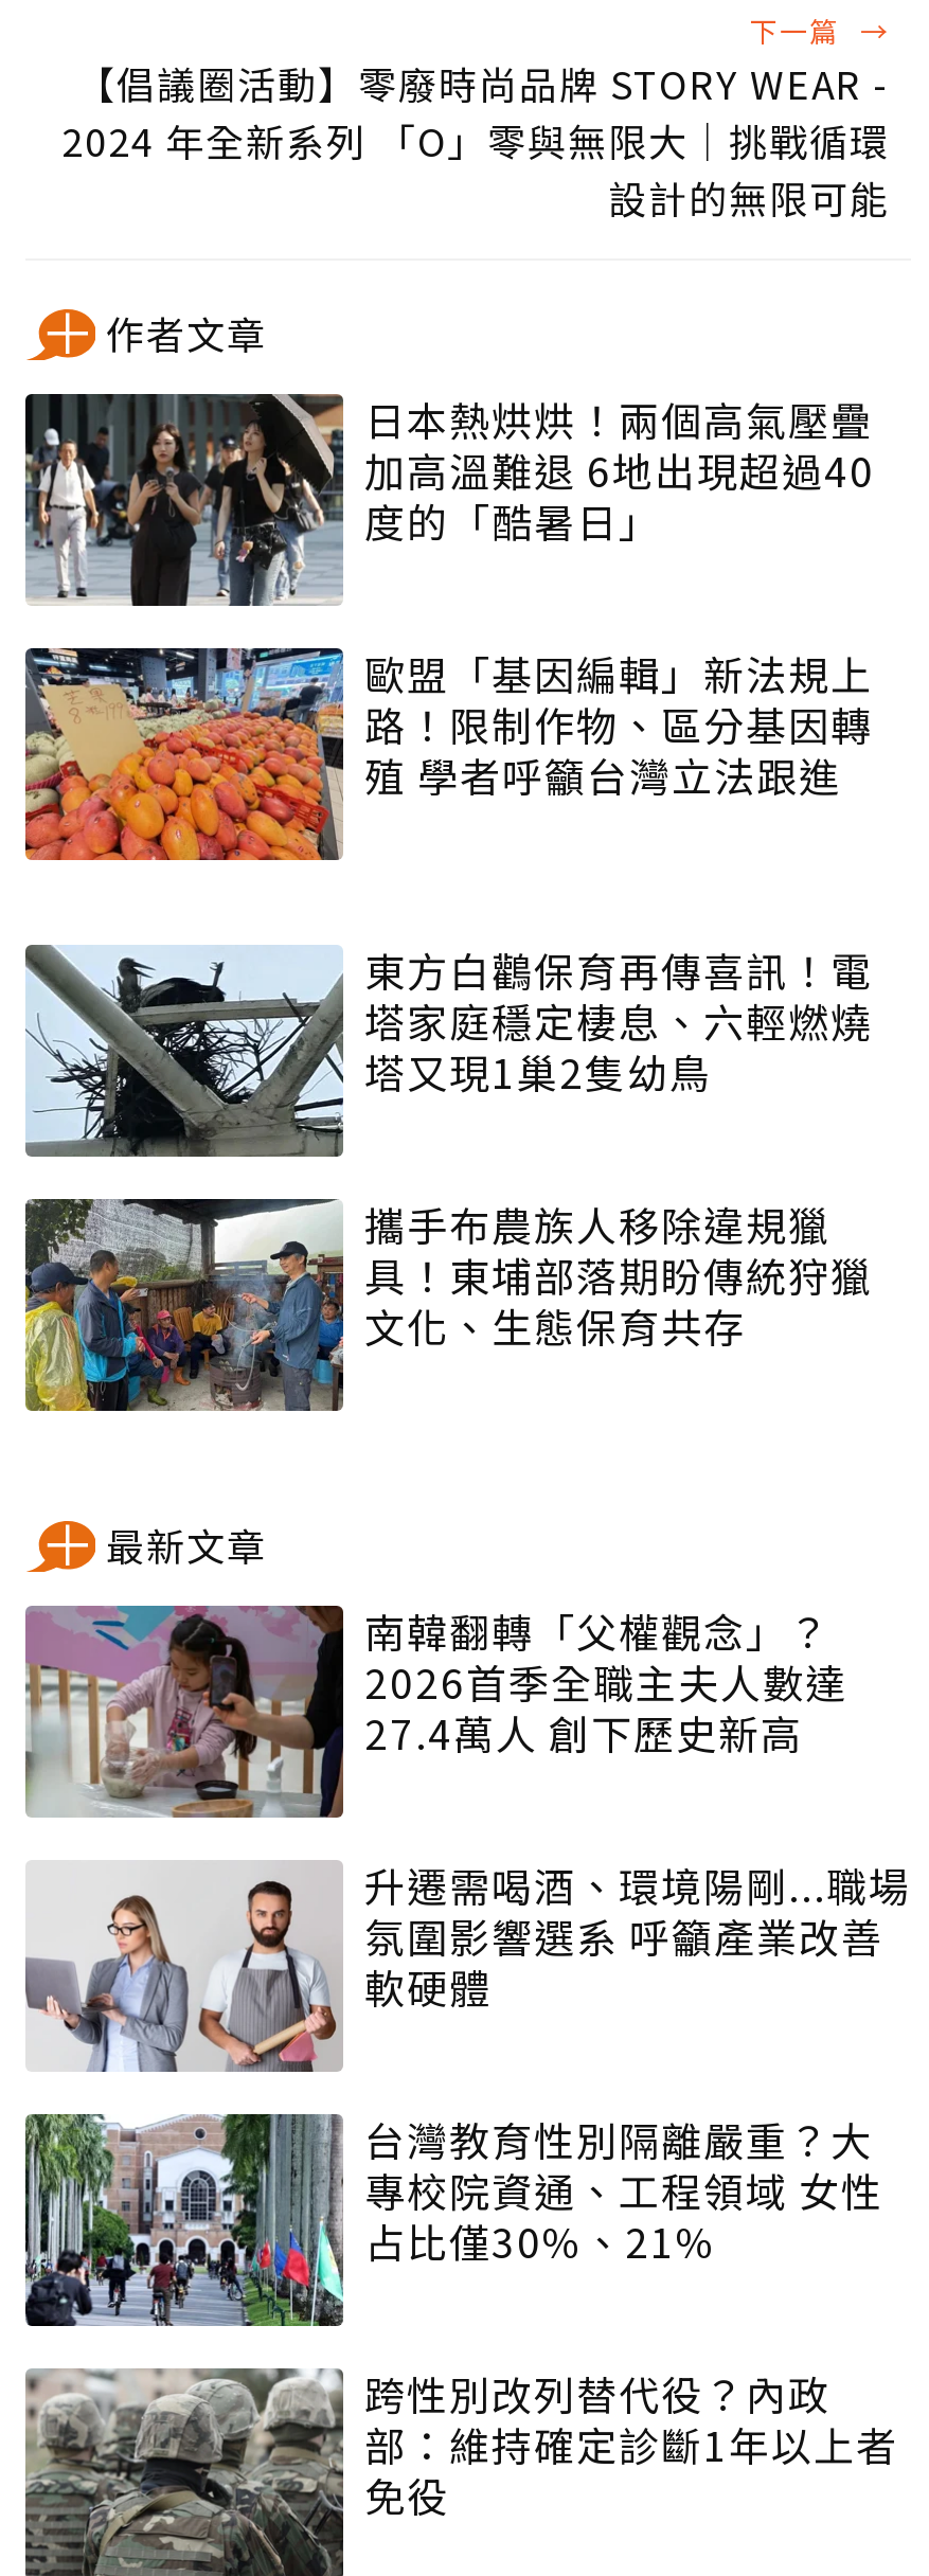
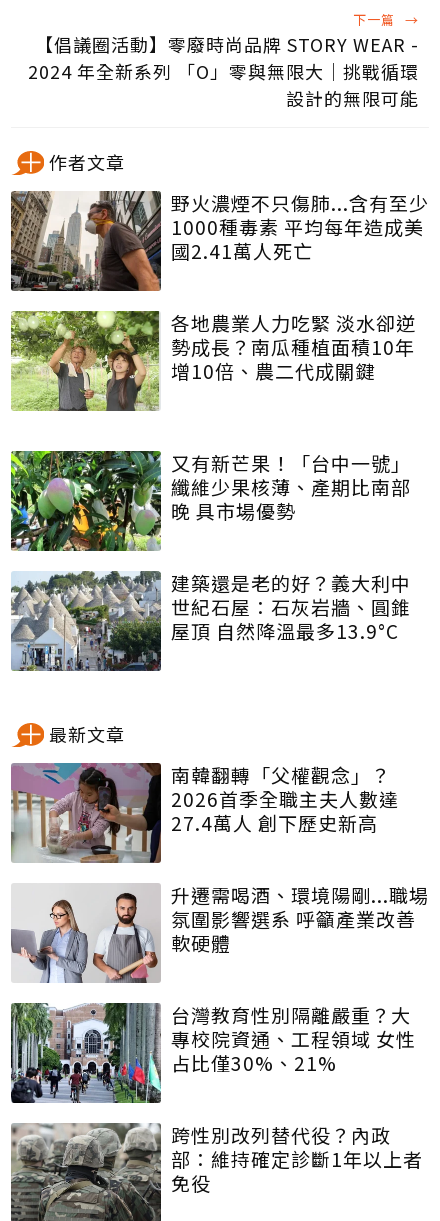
[23,391,875,608] [image] | 日本熱烘烘！兩個高氣壓疊 | 加高溫難退 6地出現超過40 | 度的「酷暑日」 -> [10,189,429,292] [image] | 野火濃煙不只傷肺...含有至少 | 1000種毒素 平均每年造成美 | 國2.41萬人死亡
[23,645,873,862] [image] | 歐盟「基因編輯」新法規上 | 路！限制作物、區分基因轉 | 殖 學者呼籲台灣立法跟進 -> [10,309,416,412] [image] | 各地農業人力吃緊 淡水卻逆 | 勢成長？南瓜種植面積10年 | 增10倍、農二代成關鍵
[23,942,873,1157] [image] | 東方白鸛保育再傳喜訊！電 | 塔家庭穩定棲息、六輕燃燒 | 塔又現1巢2隻幼鳥 -> [10,449,411,552] [image] | 又有新芒果！「台中一號」 | 纖維少果核薄、產期比南部 | 晚 具市場優勢
[23,1196,873,1413] [image] | 攜手布農族人移除違規獵 | 具！東埔部落期盼傳統狩獵 | 文化、生態保育共存 -> [10,569,411,672] [image] | 建築還是老的好？義大利中 | 世紀石屋：石灰岩牆、圓錐 | 屋頂 自然降溫最多13.9°C

